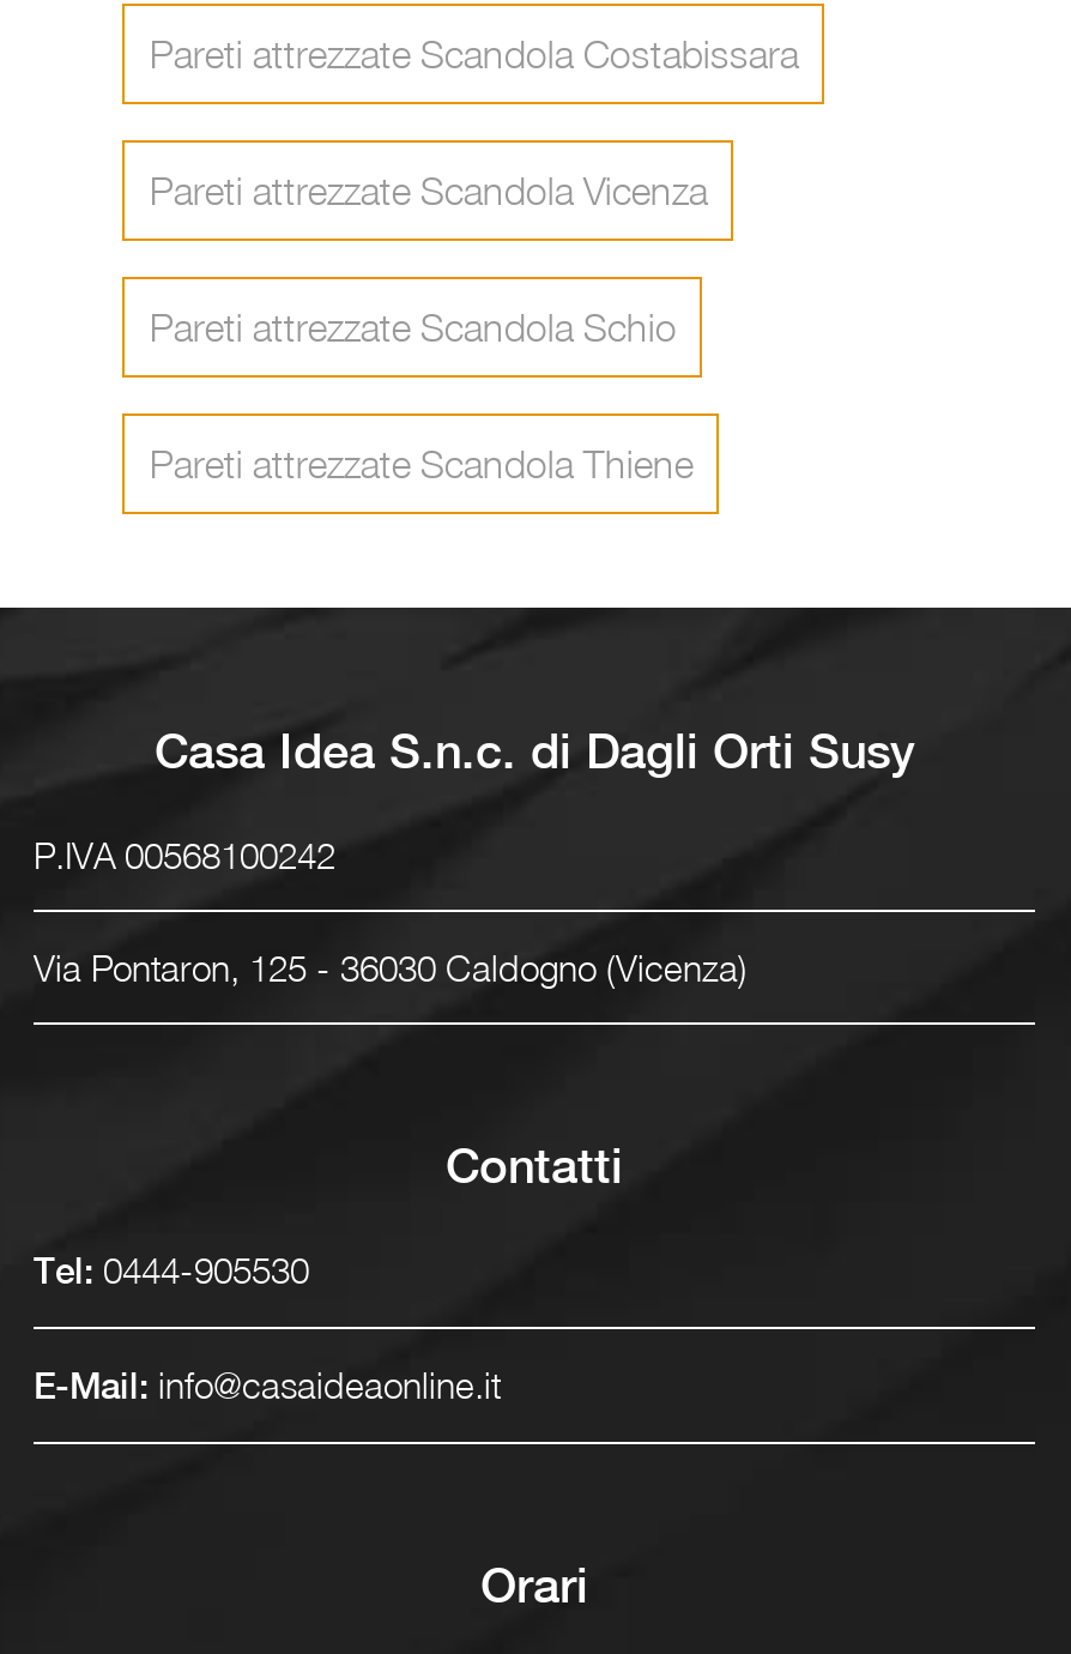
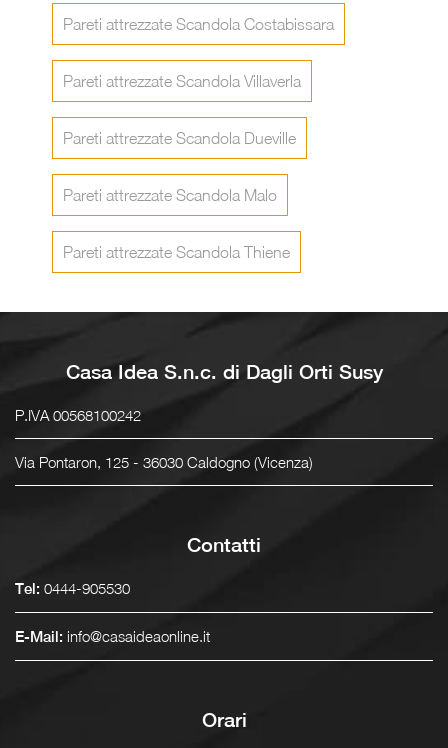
[149,170,708,350] Pareti attrezzate Scandola Vicenza | Pareti attrezzate Scandola Schio -> [63,72,301,204] Pareti attrezzate Scandola Villaverla | Pareti attrezzate Scandola Dueville | Pareti attrezzate Scandola Malo

